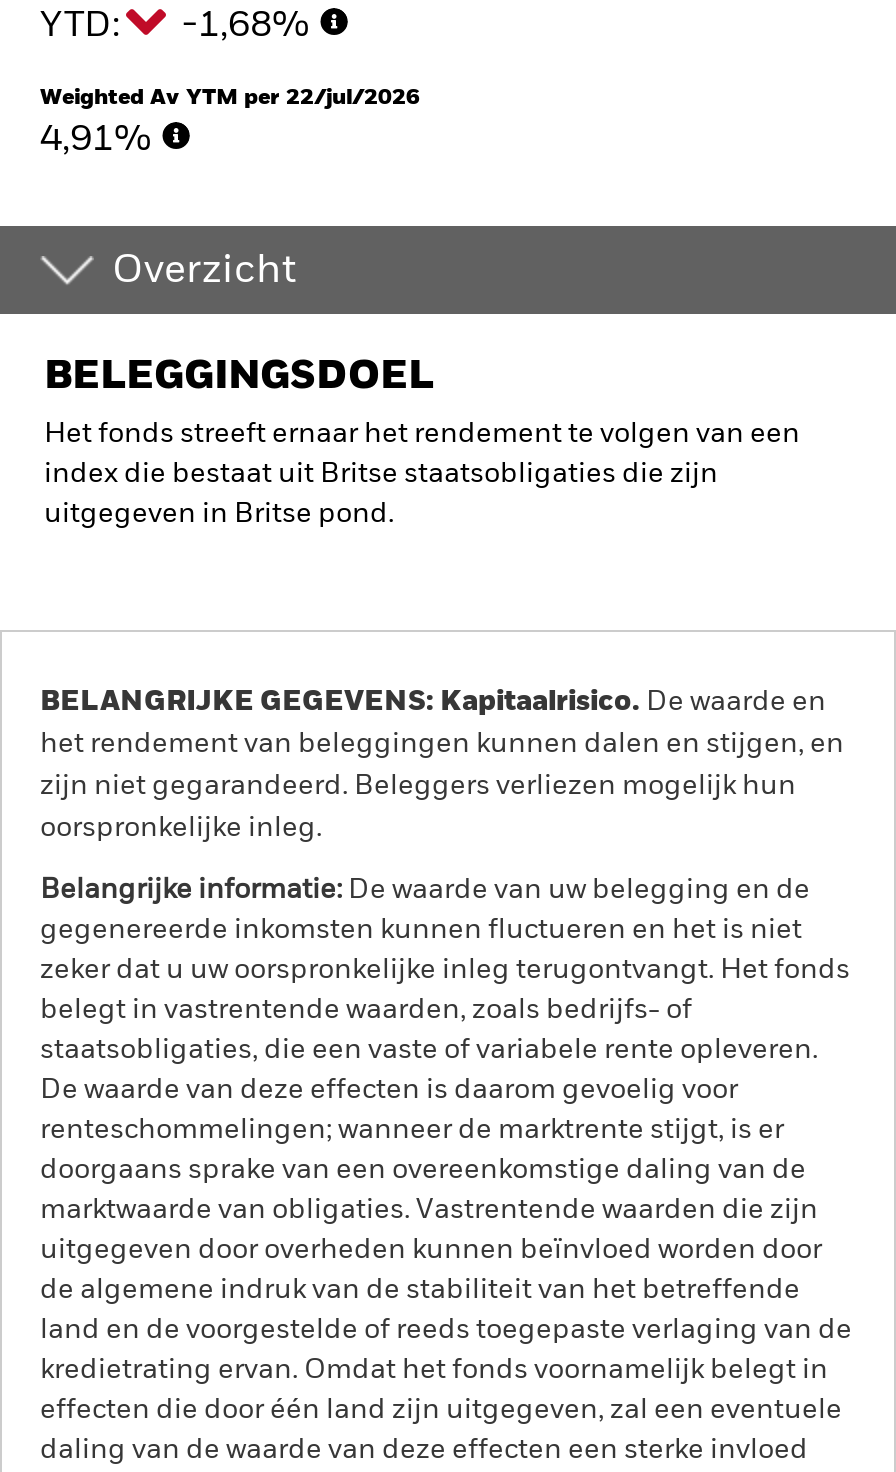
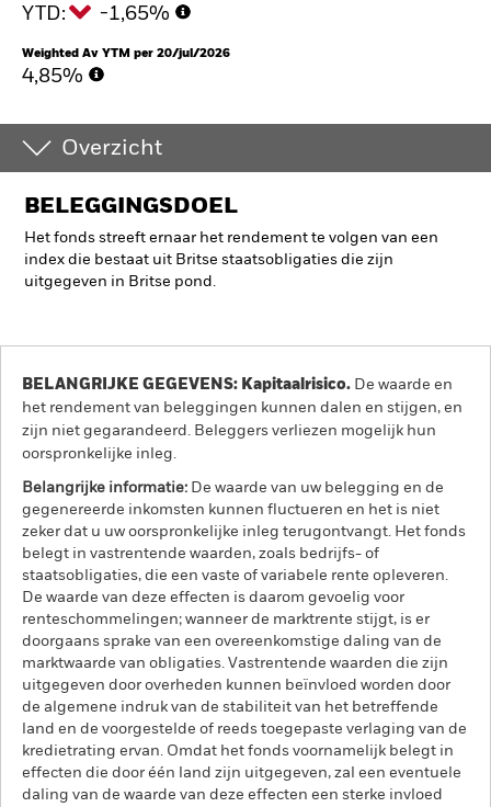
[40,8,318,44] YTD: -1,68% -> [22,4,174,24] YTD: -1,65%
[40,86,420,108] Weighted Av YTM per 22/jul/2026 -> [22,47,230,59] Weighted Av YTM per 20/jul/2026
[40,122,160,158] 4,91% -> [22,67,88,87] 4,85%

